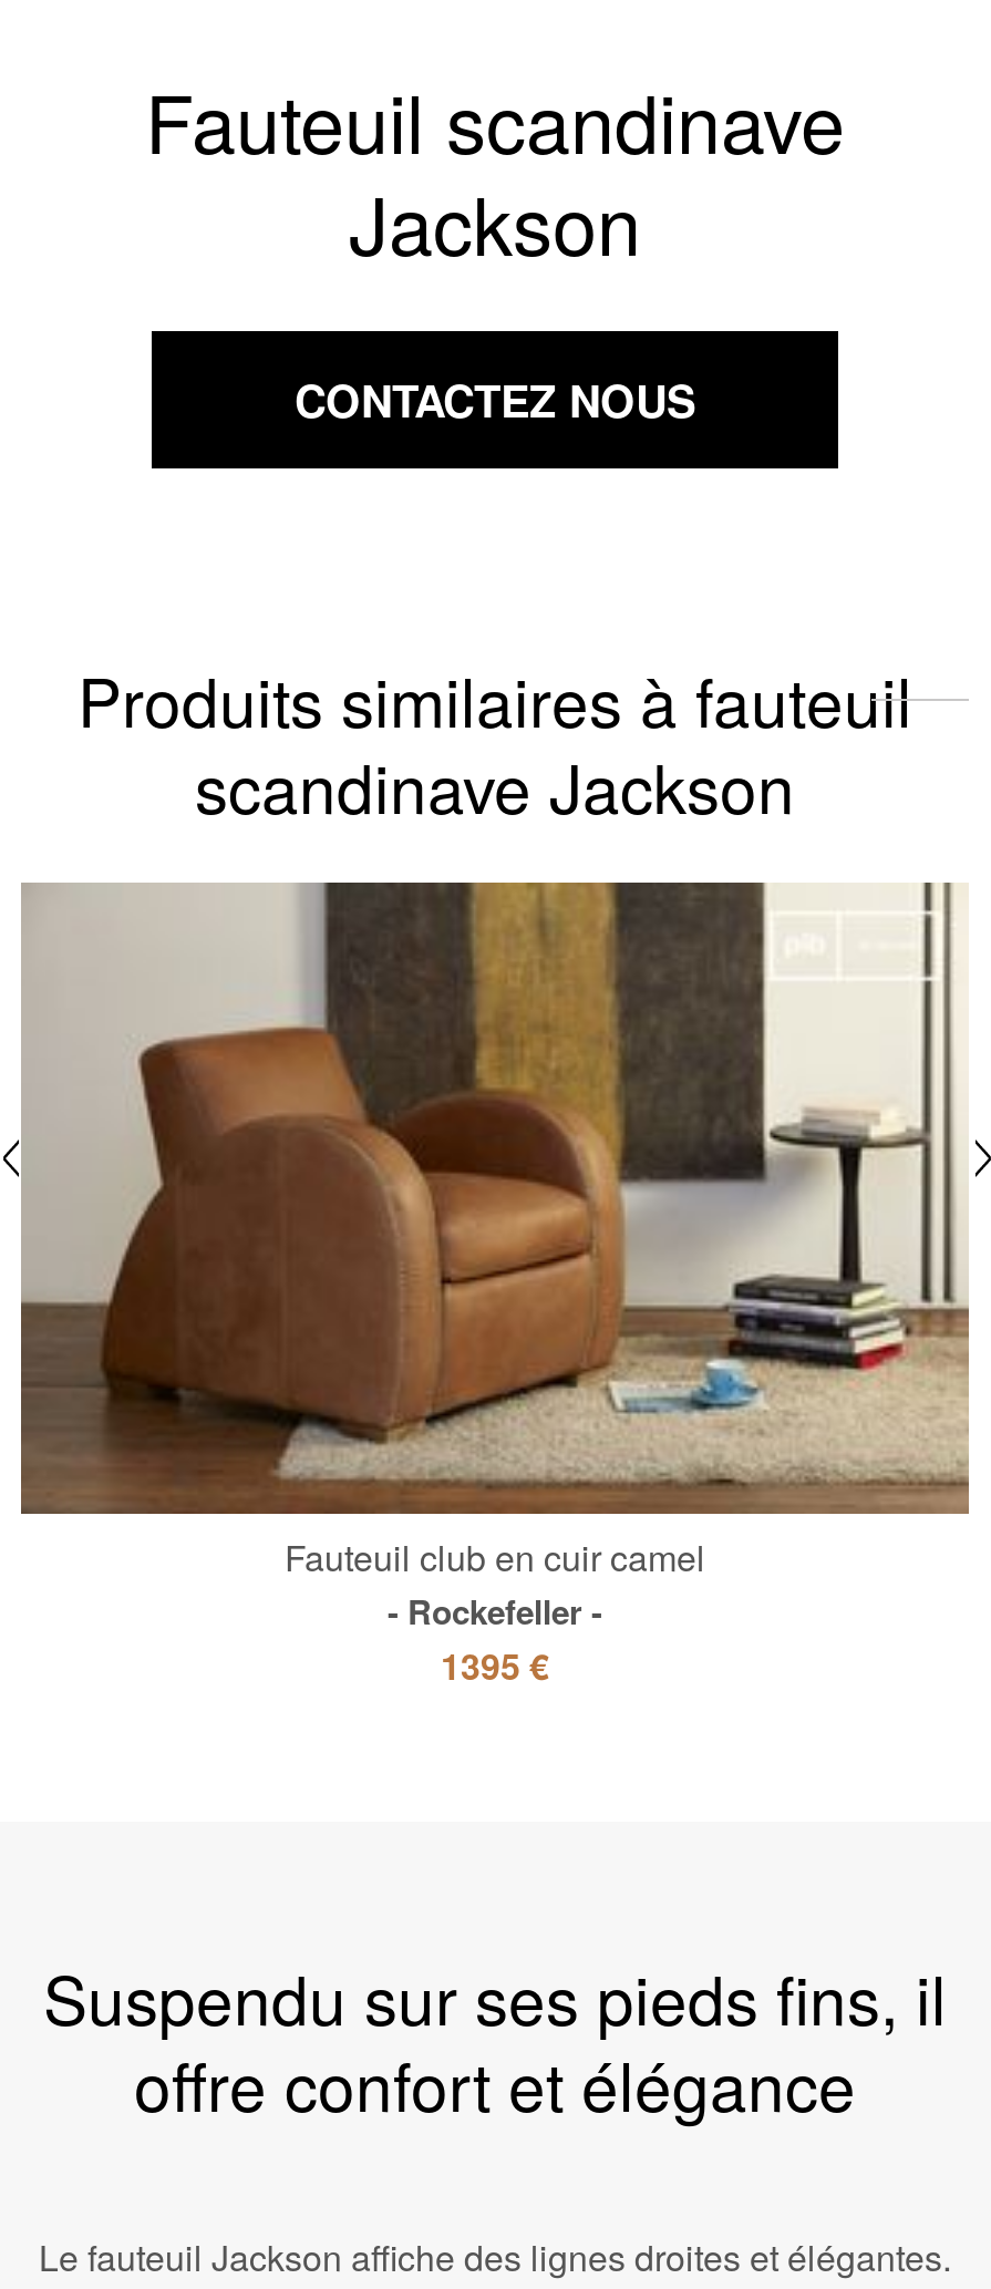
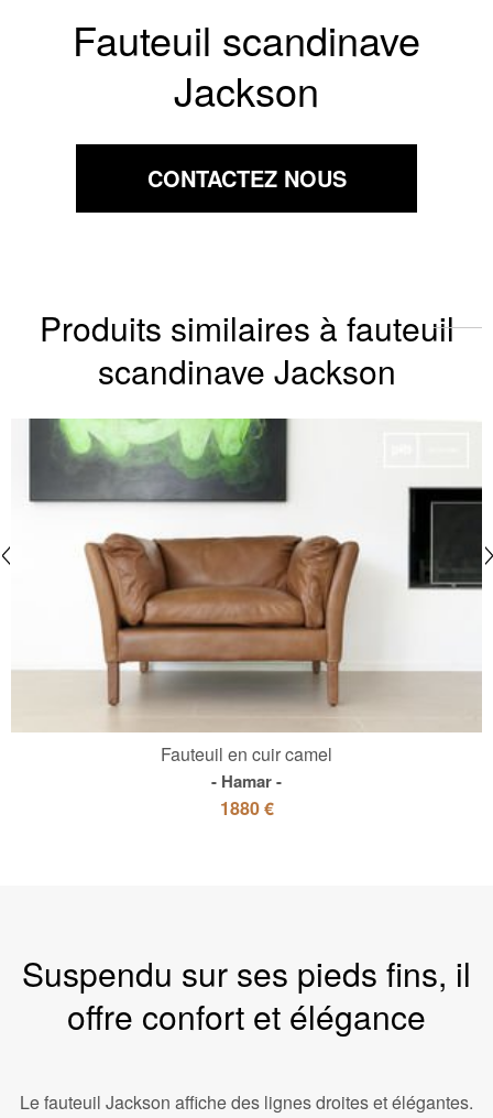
[19,880,971,1691] [image] | Fauteuil club en cuir camel | Rockefeller | 1395 € -> [11,417,483,821] [image] | Fauteuil en cuir camel | Hamar | 1880 €

